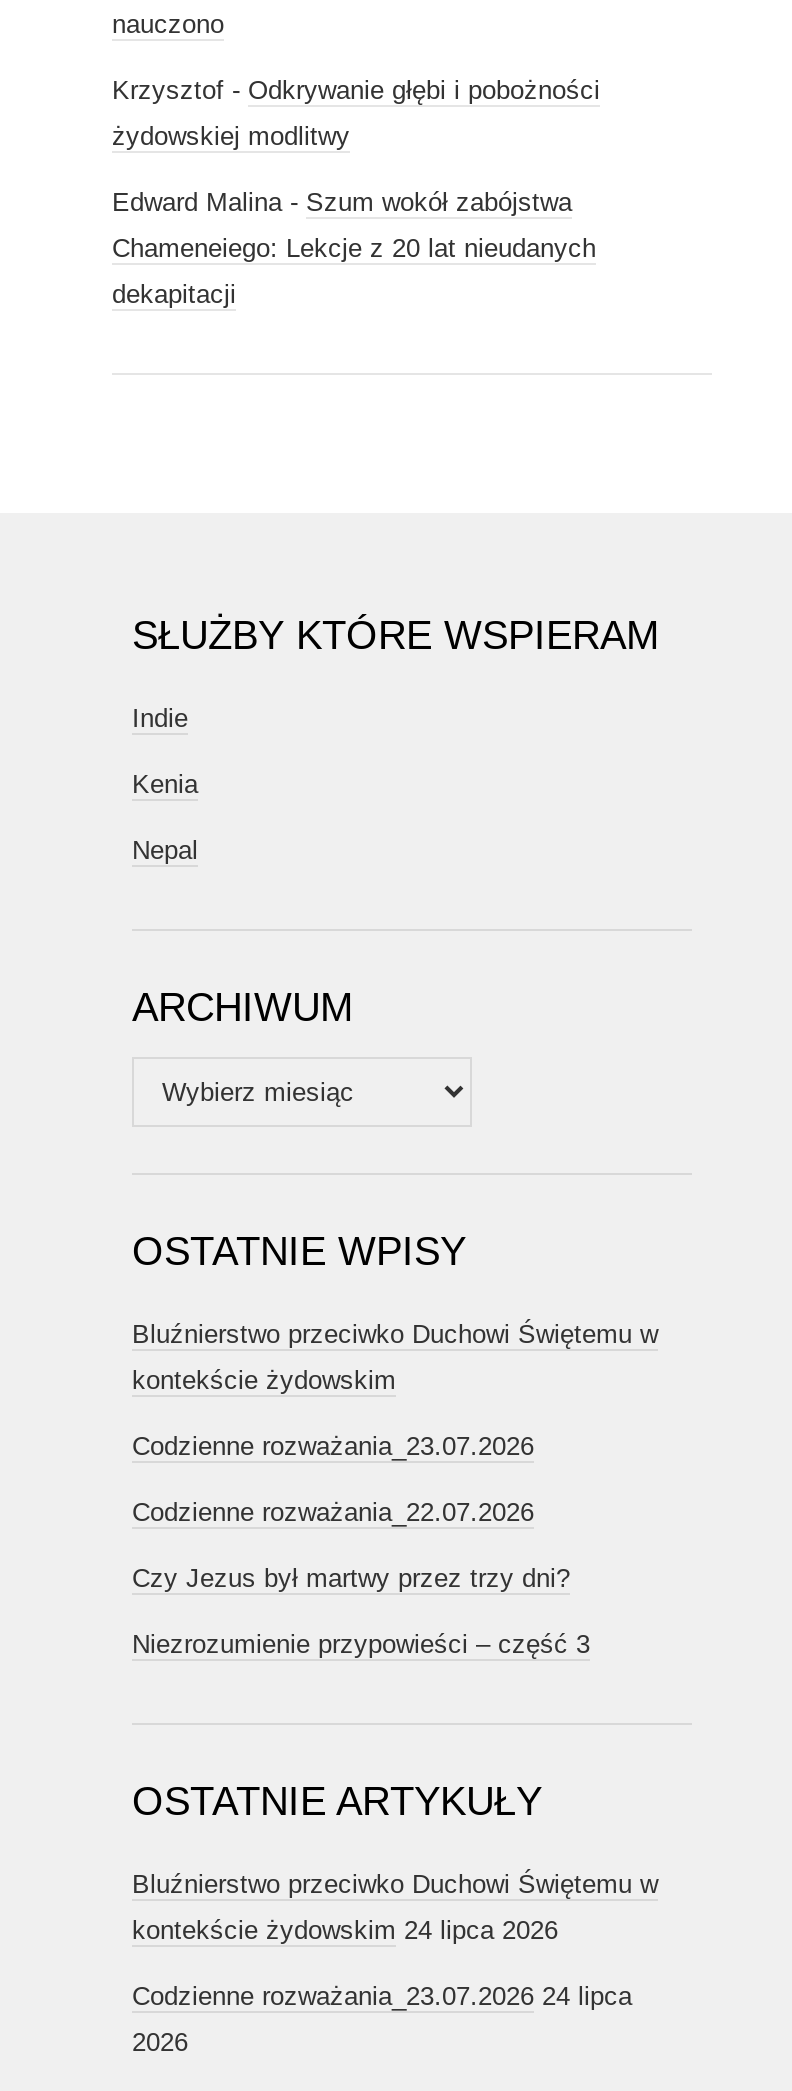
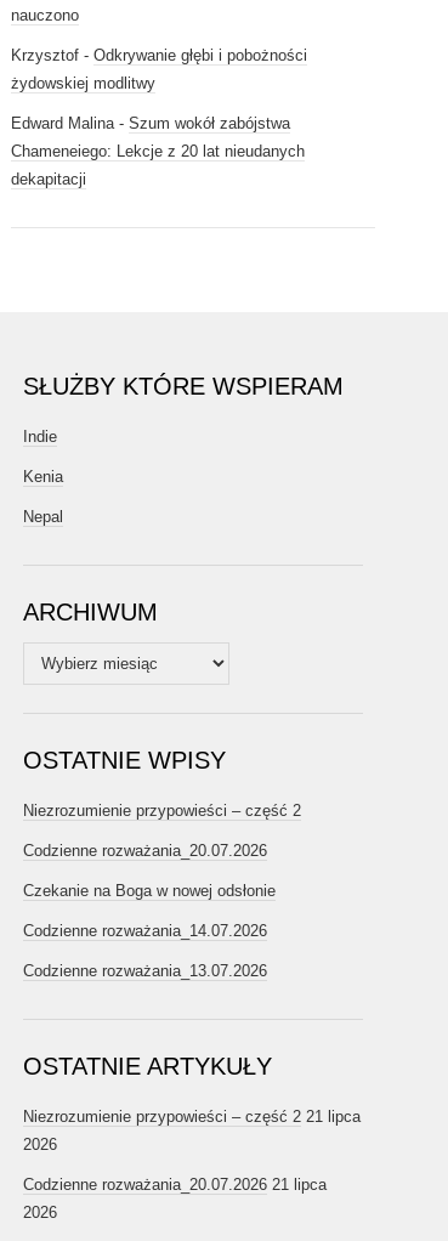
[132,1319,658,1659] Bluźnierstwo przeciwko Duchowi Świętemu w | kontekście żydowskim | Codzienne rozważania_23.07.2026 | Codzienne rozważania_22.07.2026 | Czy Jezus był martwy przez trzy dni? | Niezrozumienie przypowieści – część 3 -> [23,801,301,980] Niezrozumienie przypowieści – część 2 | Codzienne rozważania_20.07.2026 | Czekanie na Boga w nowej odsłonie | Codzienne rozważania_14.07.2026 | Codzienne rozważania_13.07.2026
[132,1869,658,1899] Bluźnierstwo przeciwko Duchowi Świętemu w -> [23,1107,361,1126] Niezrozumienie przypowieści – część 2 21 lipca
[132,1915,558,1945] kontekście żydowskim 24 lipca 2026 -> [23,1135,57,1154] 2026
[132,1981,632,2011] Codzienne rozważania_23.07.2026 24 lipca -> [23,1175,327,1194] Codzienne rozważania_20.07.2026 21 lipca

